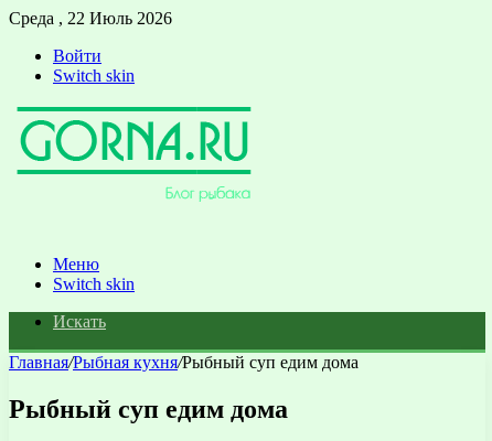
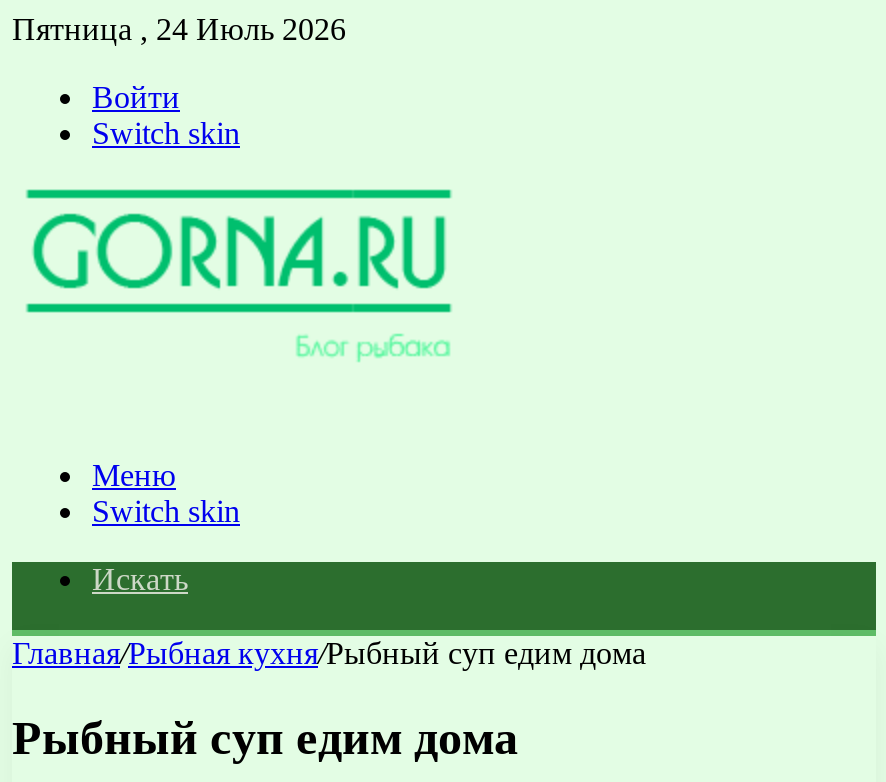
[9,9,172,28] Среда , 22 Июль 2026 -> [12,12,346,46] Пятница , 24 Июль 2026

